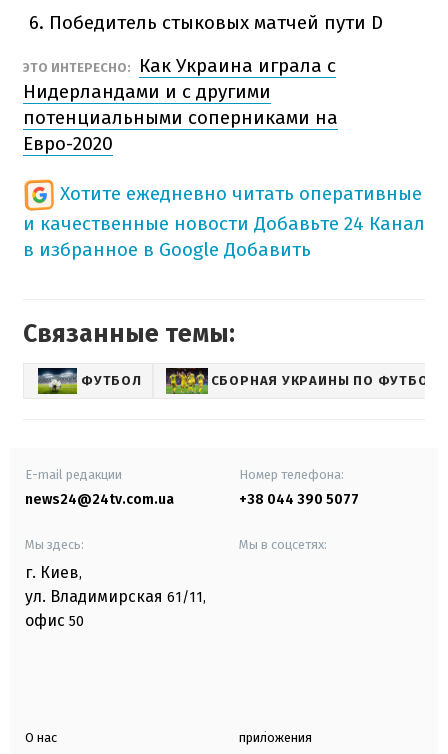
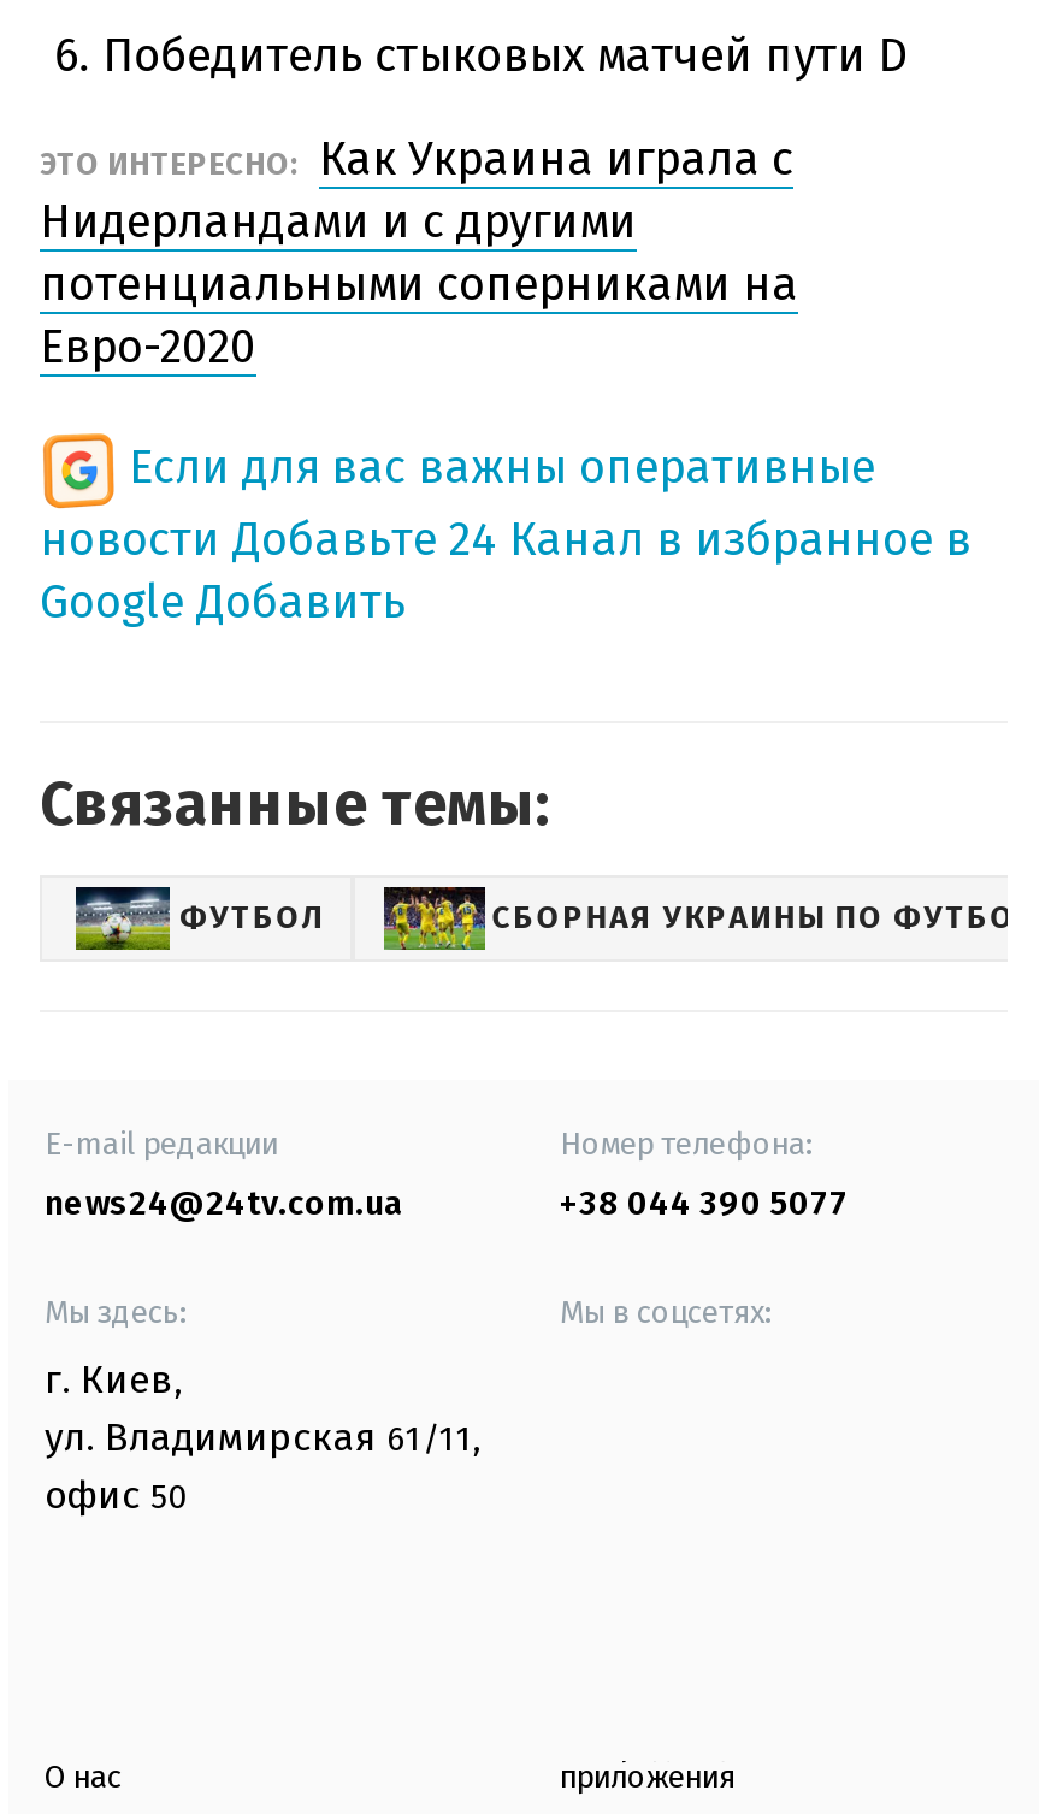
[23,182,425,261] Хотите ежедневно читать оперативные | и качественные новости Добавьте 24 Канал | в избранное в Google Добавить -> [40,438,972,629] Если для вас важны оперативные | новости Добавьте 24 Канал в избранное в | Google Добавить

